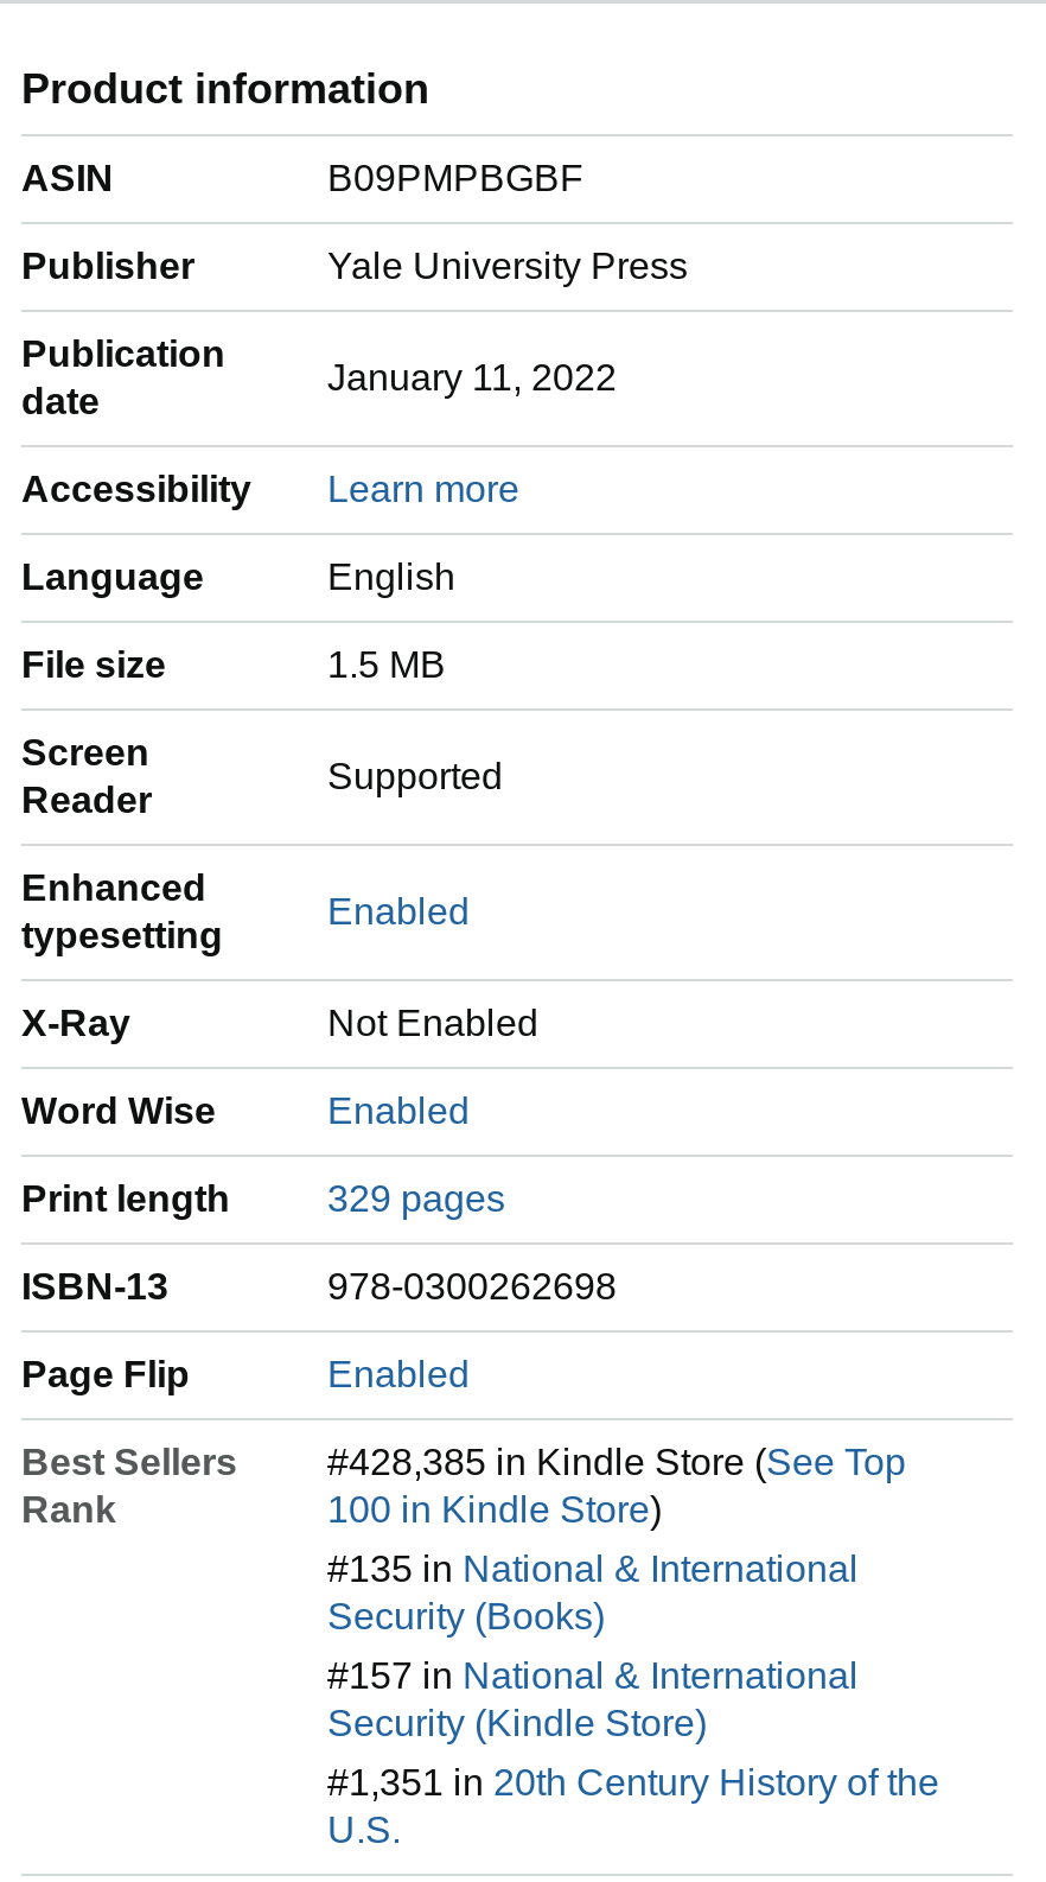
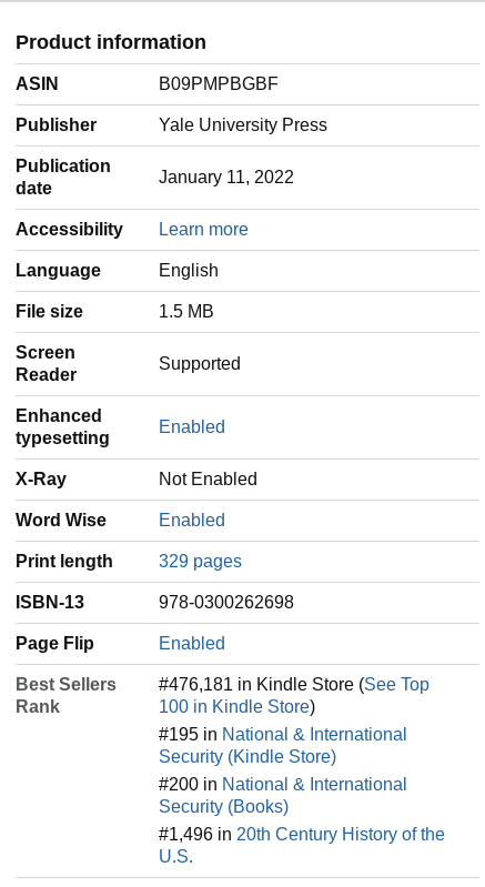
[327,1442,906,1482] #428,385 in Kindle Store (See Top -> [159,675,430,694] #476,181 in Kindle Store (See Top
[327,1549,859,1696] #135 in National & International | #157 in National & International -> [159,725,407,744] #195 in National & International
moved [327,1596,605,1636] -> [159,797,289,816]: Security (Books)
moved [327,1703,707,1743] -> [159,747,336,766]: Security (Kindle Store)
[327,1762,939,1802] #1,351 in 20th Century History of the -> [159,775,445,844] #200 in National & International | #1,496 in 20th Century History of the

